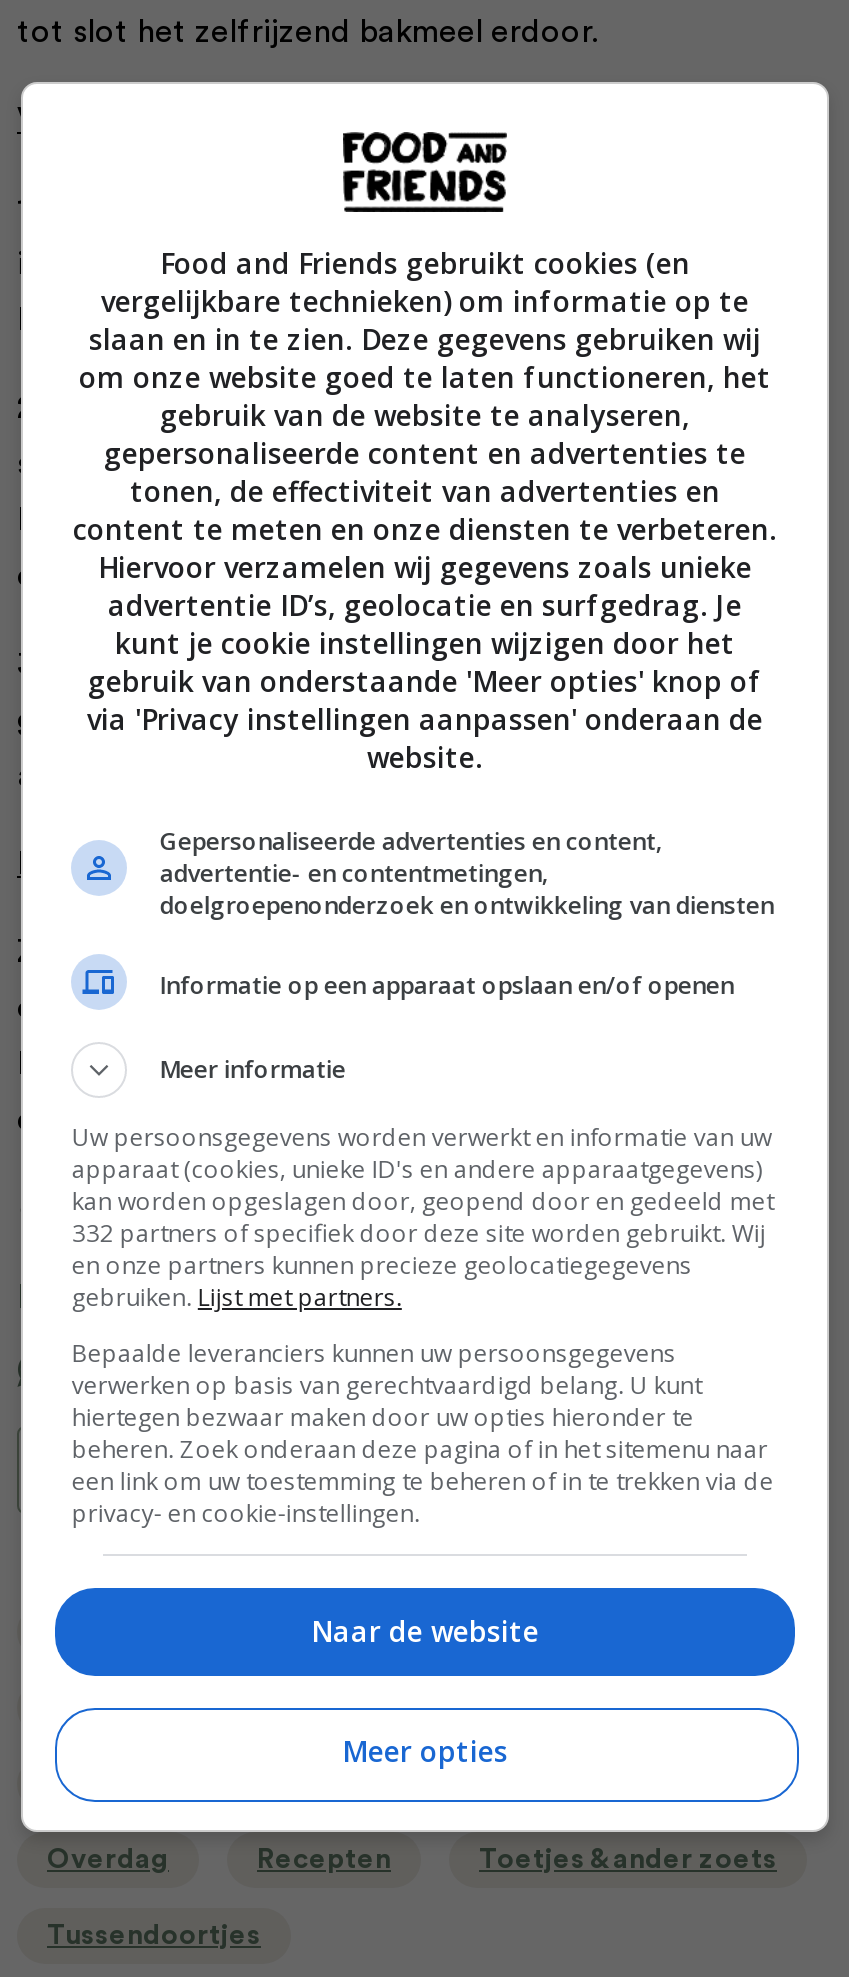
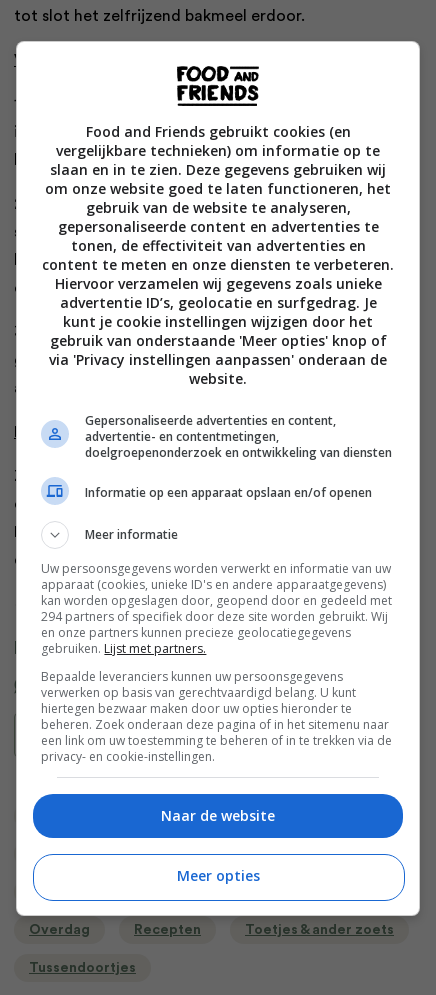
[72,1215,766,1249] 332 partners of specifiek door deze site worden gebruikt. Wij -> [41,607,388,624] 294 partners of specifiek door deze site worden gebruikt. Wij

